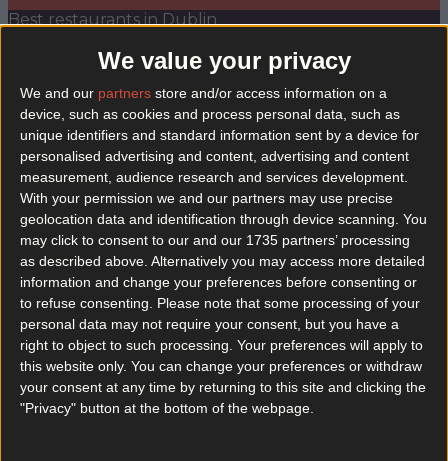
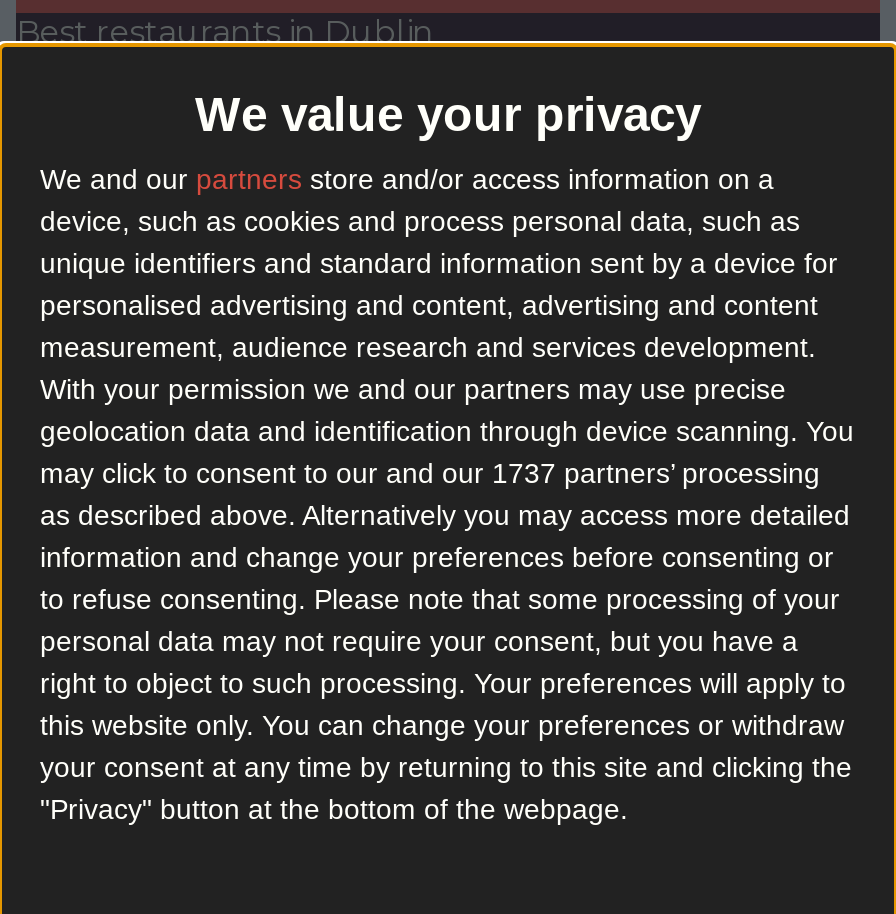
[20,232,410,248] may click to consent to our and our 1735 partners’ processing -> [40,456,820,488] may click to consent to our and our 1737 partners’ processing

